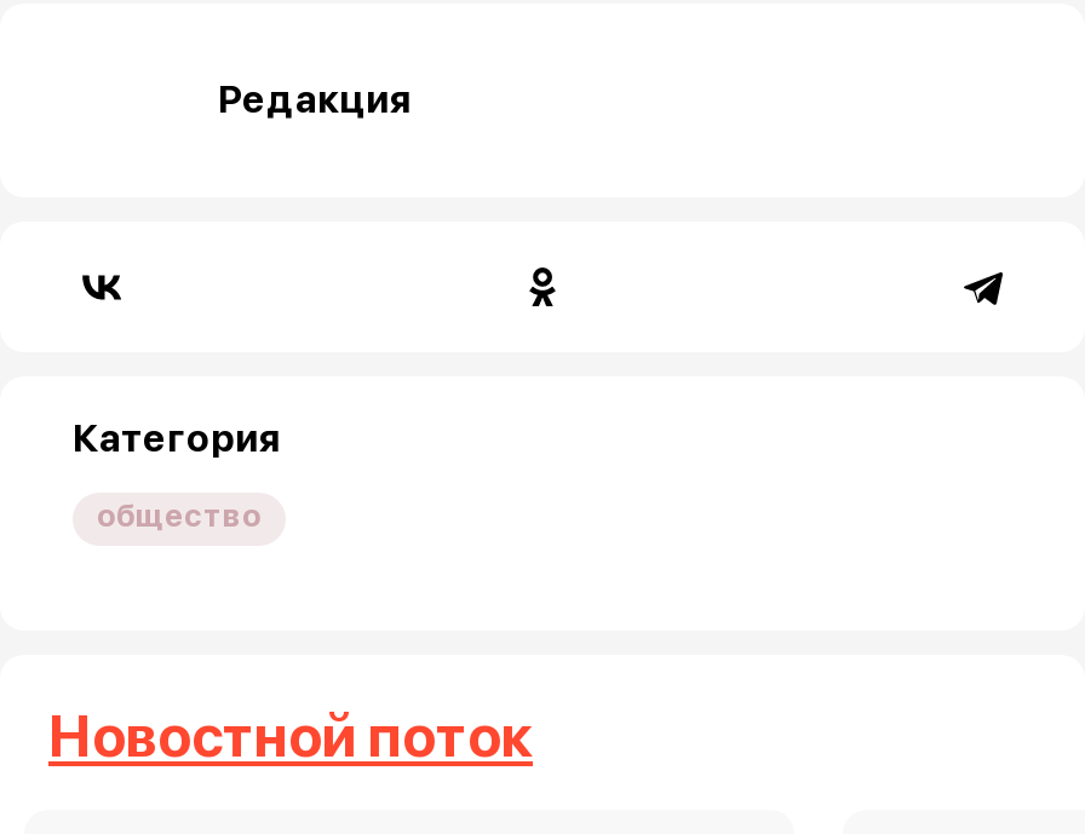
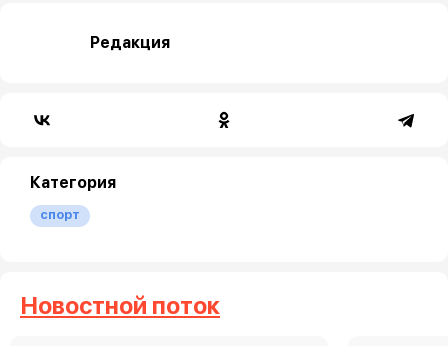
[97,497,262,533] общество -> [40,207,80,222] спорт

